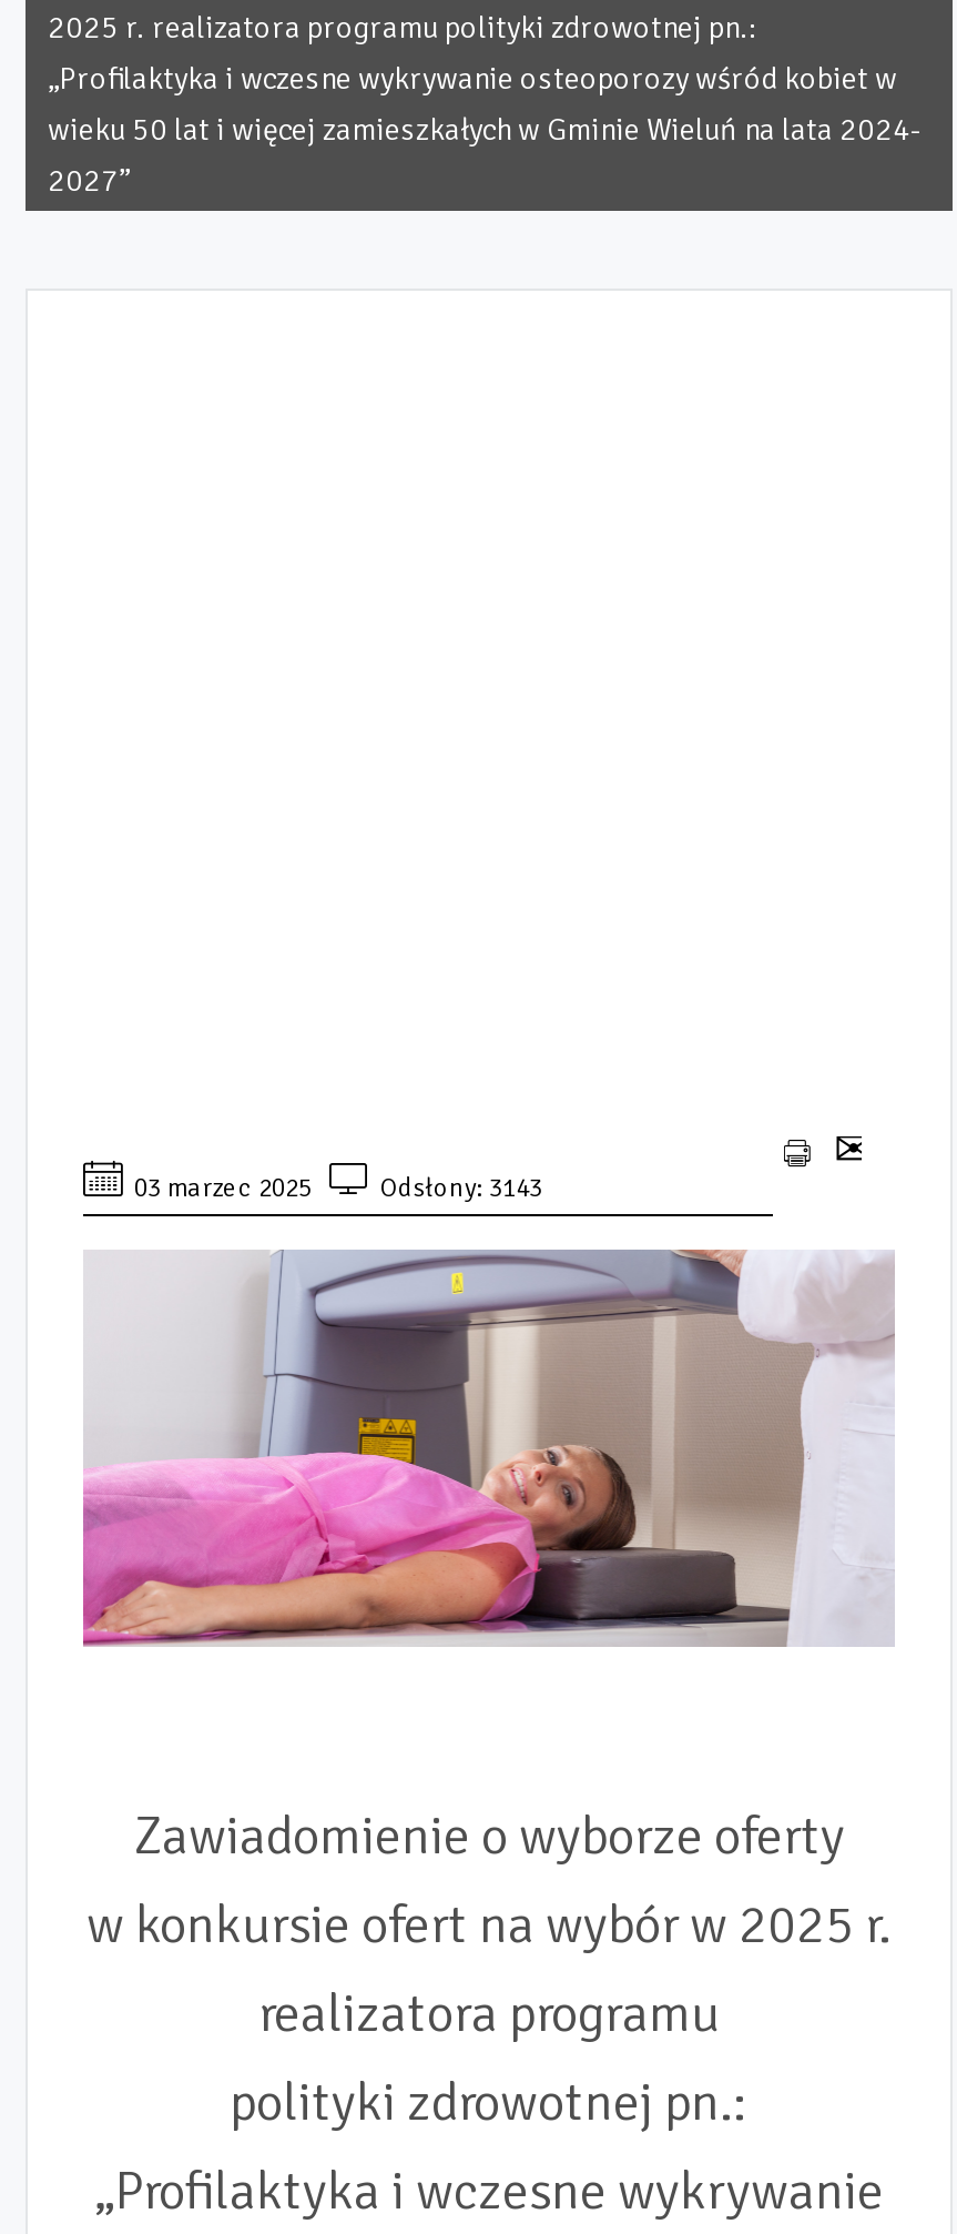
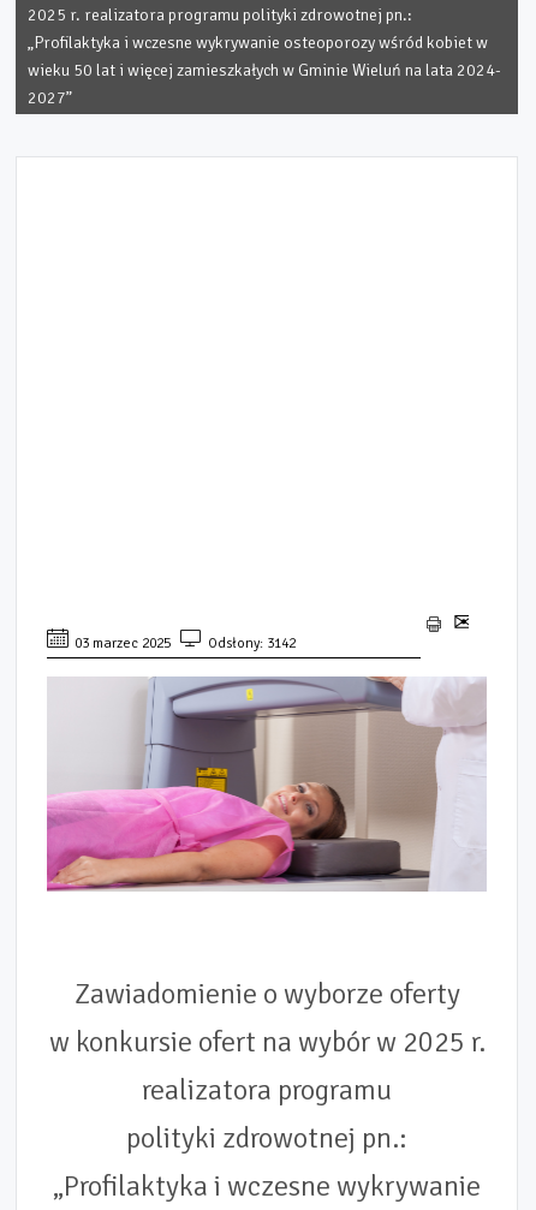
[380,1172,542,1203] Odsłony: 3143 -> [208,634,296,651] Odsłony: 3142

